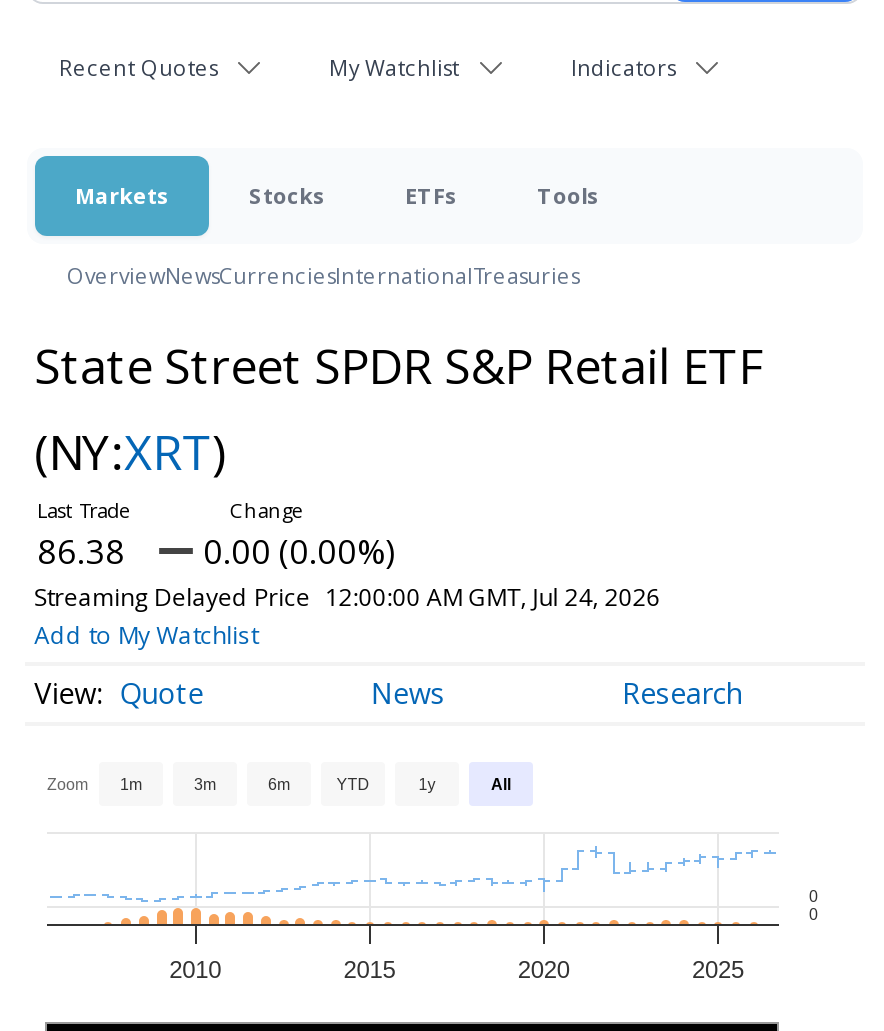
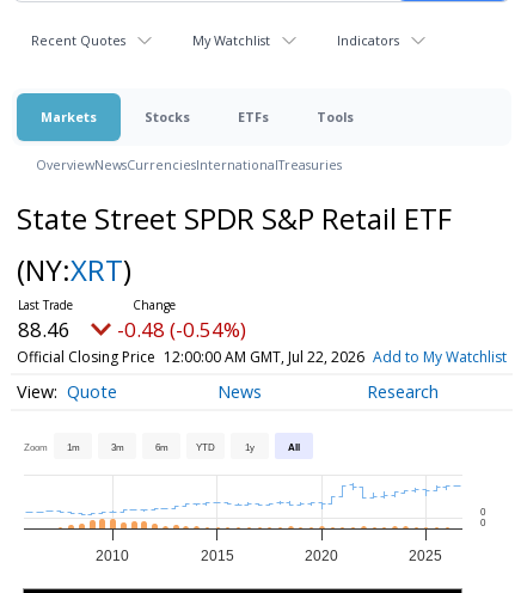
[34,528,661,652] 86.38 | 0.00 (0.00%) | Streaming Delayed Price 12:00:00 AM GMT, Jul 24, 2026 | Add to My Watchlist -> [16,316,507,367] 88.46 | -0.48 (-0.54%) | Official Closing Price 12:00:00 AM GMT, Jul 22, 2026 Add to My Watchlist

